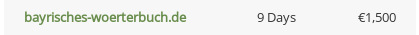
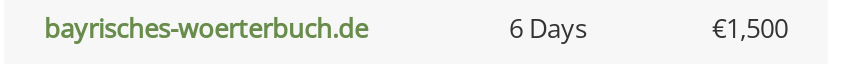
[256,8,295,26] 9 Days -> [509,10,587,46] 6 Days

